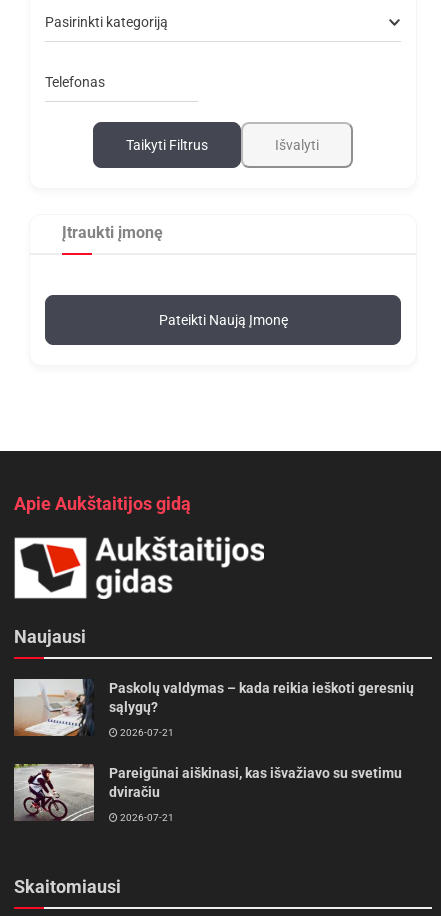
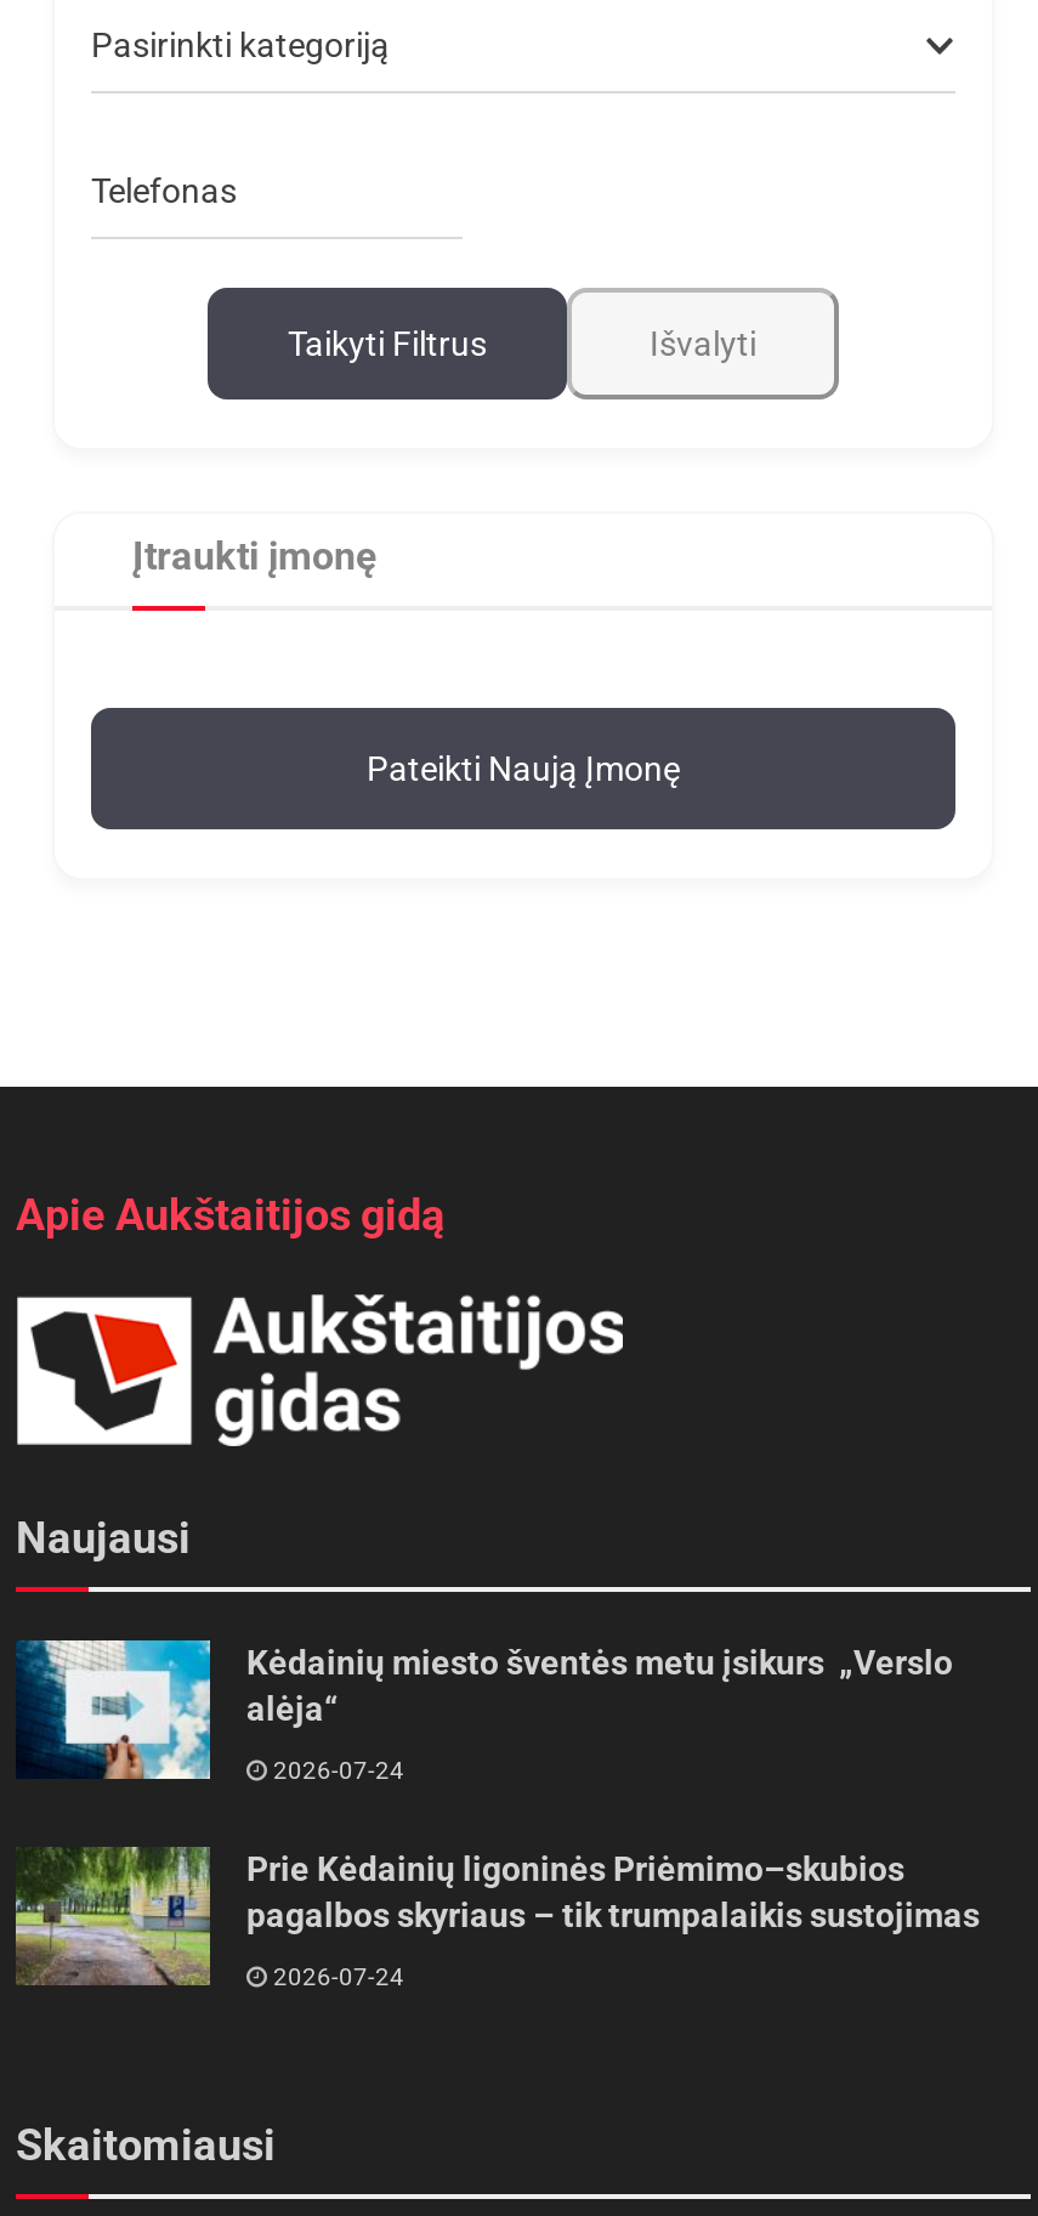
[13,678,414,737] [image] | Paskolų valdymas – kada reikia ieškoti geresnių | sąlygų? -> [16,1638,953,1784] [image] | Kėdainių miesto šventės metu įsikurs „Verslo | alėja“
[118,726,174,737] 2026-07-21 -> [268,1757,404,1783] 2026-07-24
[13,763,402,821] [image] | Pareigūnai aiškinasi, kas išvažiavo su svetimu | dviračiu -> [16,1847,980,1988] [image] | Prie Kėdainių ligoninės Priėmimo–skubios | pagalbos skyriaus – tik trumpalaikis sustojimas
[118,811,174,822] 2026-07-21 -> [268,1963,404,1990] 2026-07-24

